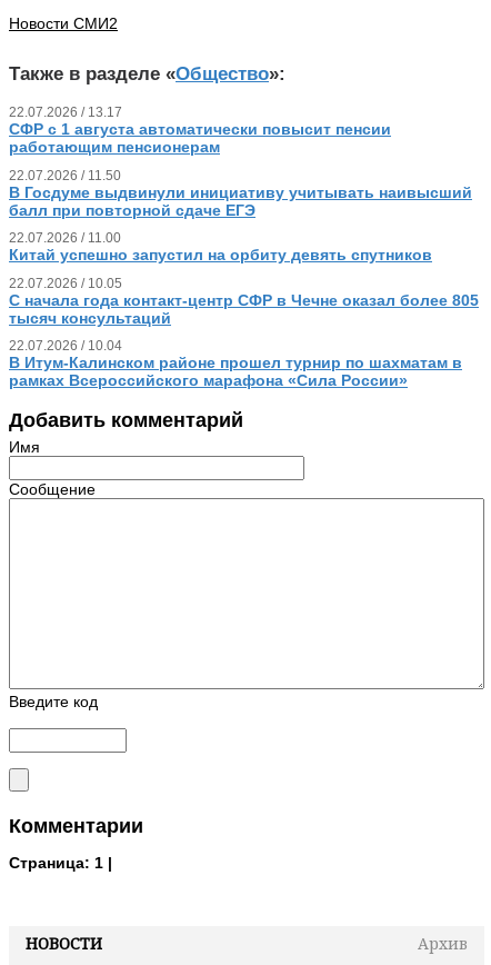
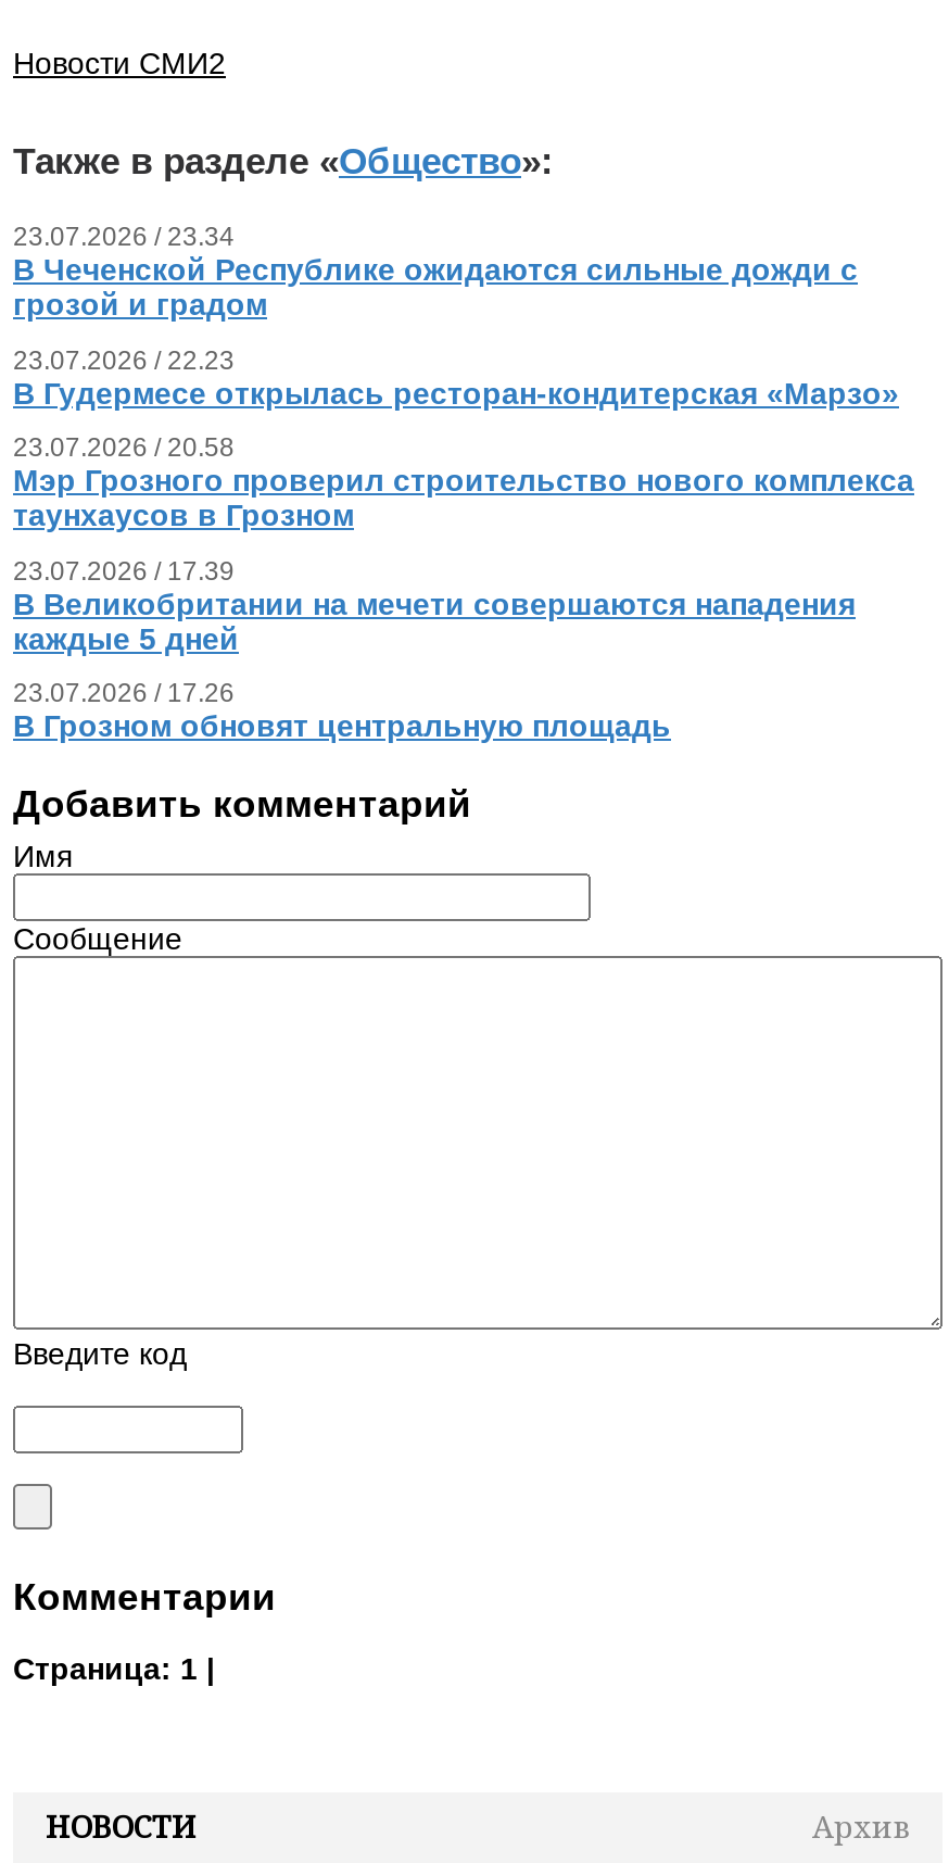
[9,105,391,156] 22.07.2026 / 13.17 | СФР с 1 августа автоматически повысит пенсии | работающим пенсионерам -> [13,222,858,322] 23.07.2026 / 23.34 | В Чеченской Республике ожидаются сильные дожди с | грозой и градом
[9,167,472,218] 22.07.2026 / 11.50 | В Госдуме выдвинули инициативу учитывать наивысший | балл при повторной сдаче ЕГЭ -> [13,344,899,410] 23.07.2026 / 22.23 | В Гудермесе открылась ресторан-кондитерская «Марзо»
[9,230,432,263] 22.07.2026 / 11.00 | Китай успешно запустил на орбиту девять спутников -> [13,432,914,532] 23.07.2026 / 20.58 | Мэр Грозного проверил строительство нового комплекса | таунхаусов в Грозном
[9,275,479,326] 22.07.2026 / 10.05 | С начала года контакт-центр СФР в Чечне оказал более 805 | тысяч консультаций -> [13,555,856,655] 23.07.2026 / 17.39 | В Великобритании на мечети совершаются нападения | каждые 5 дней
[9,338,462,389] 22.07.2026 / 10.04 | В Итум-Калинском районе прошел турнир по шахматам в | рамках Всероссийского марафона «Сила России» -> [13,678,671,743] 23.07.2026 / 17.26 | В Грозном обновят центральную площадь

